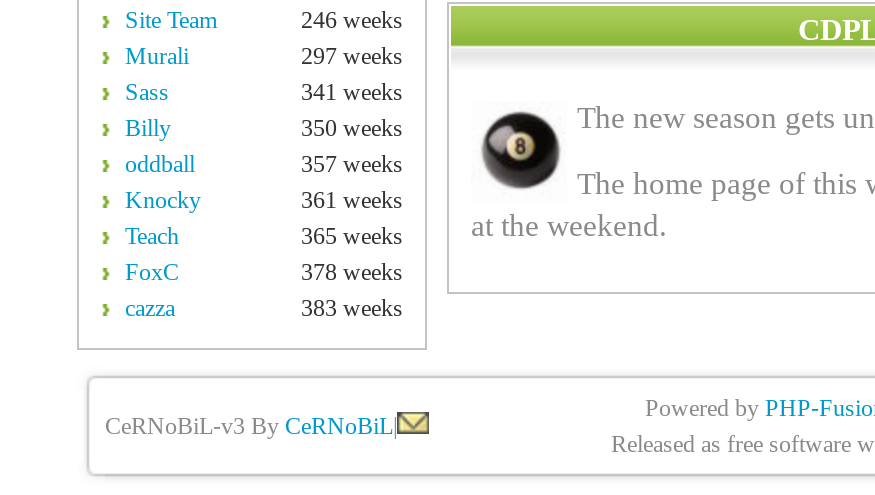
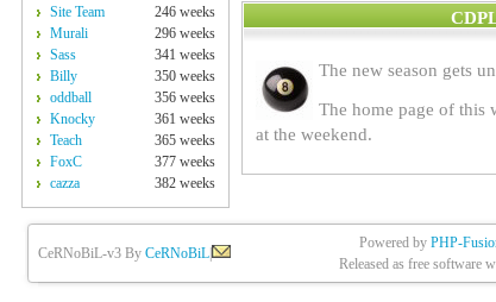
[301,42,403,70] 297 weeks -> [155,25,215,42] 296 weeks
[301,150,403,178] 357 weeks -> [155,89,215,106] 356 weeks
[301,258,403,286] 378 weeks -> [155,153,215,170] 377 weeks
[301,294,403,322] 383 weeks -> [155,175,215,191] 382 weeks

